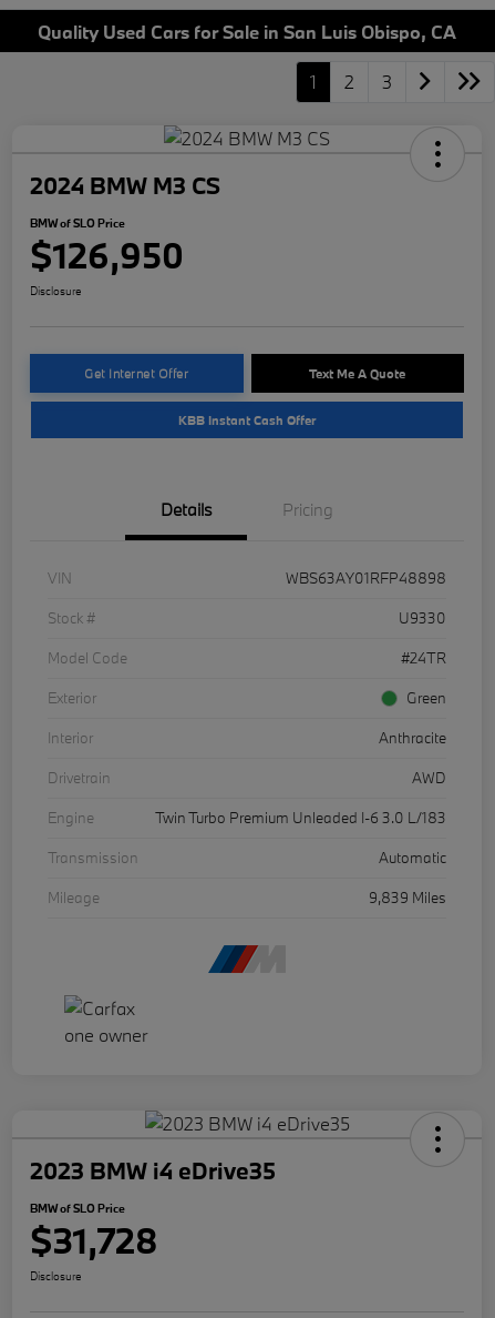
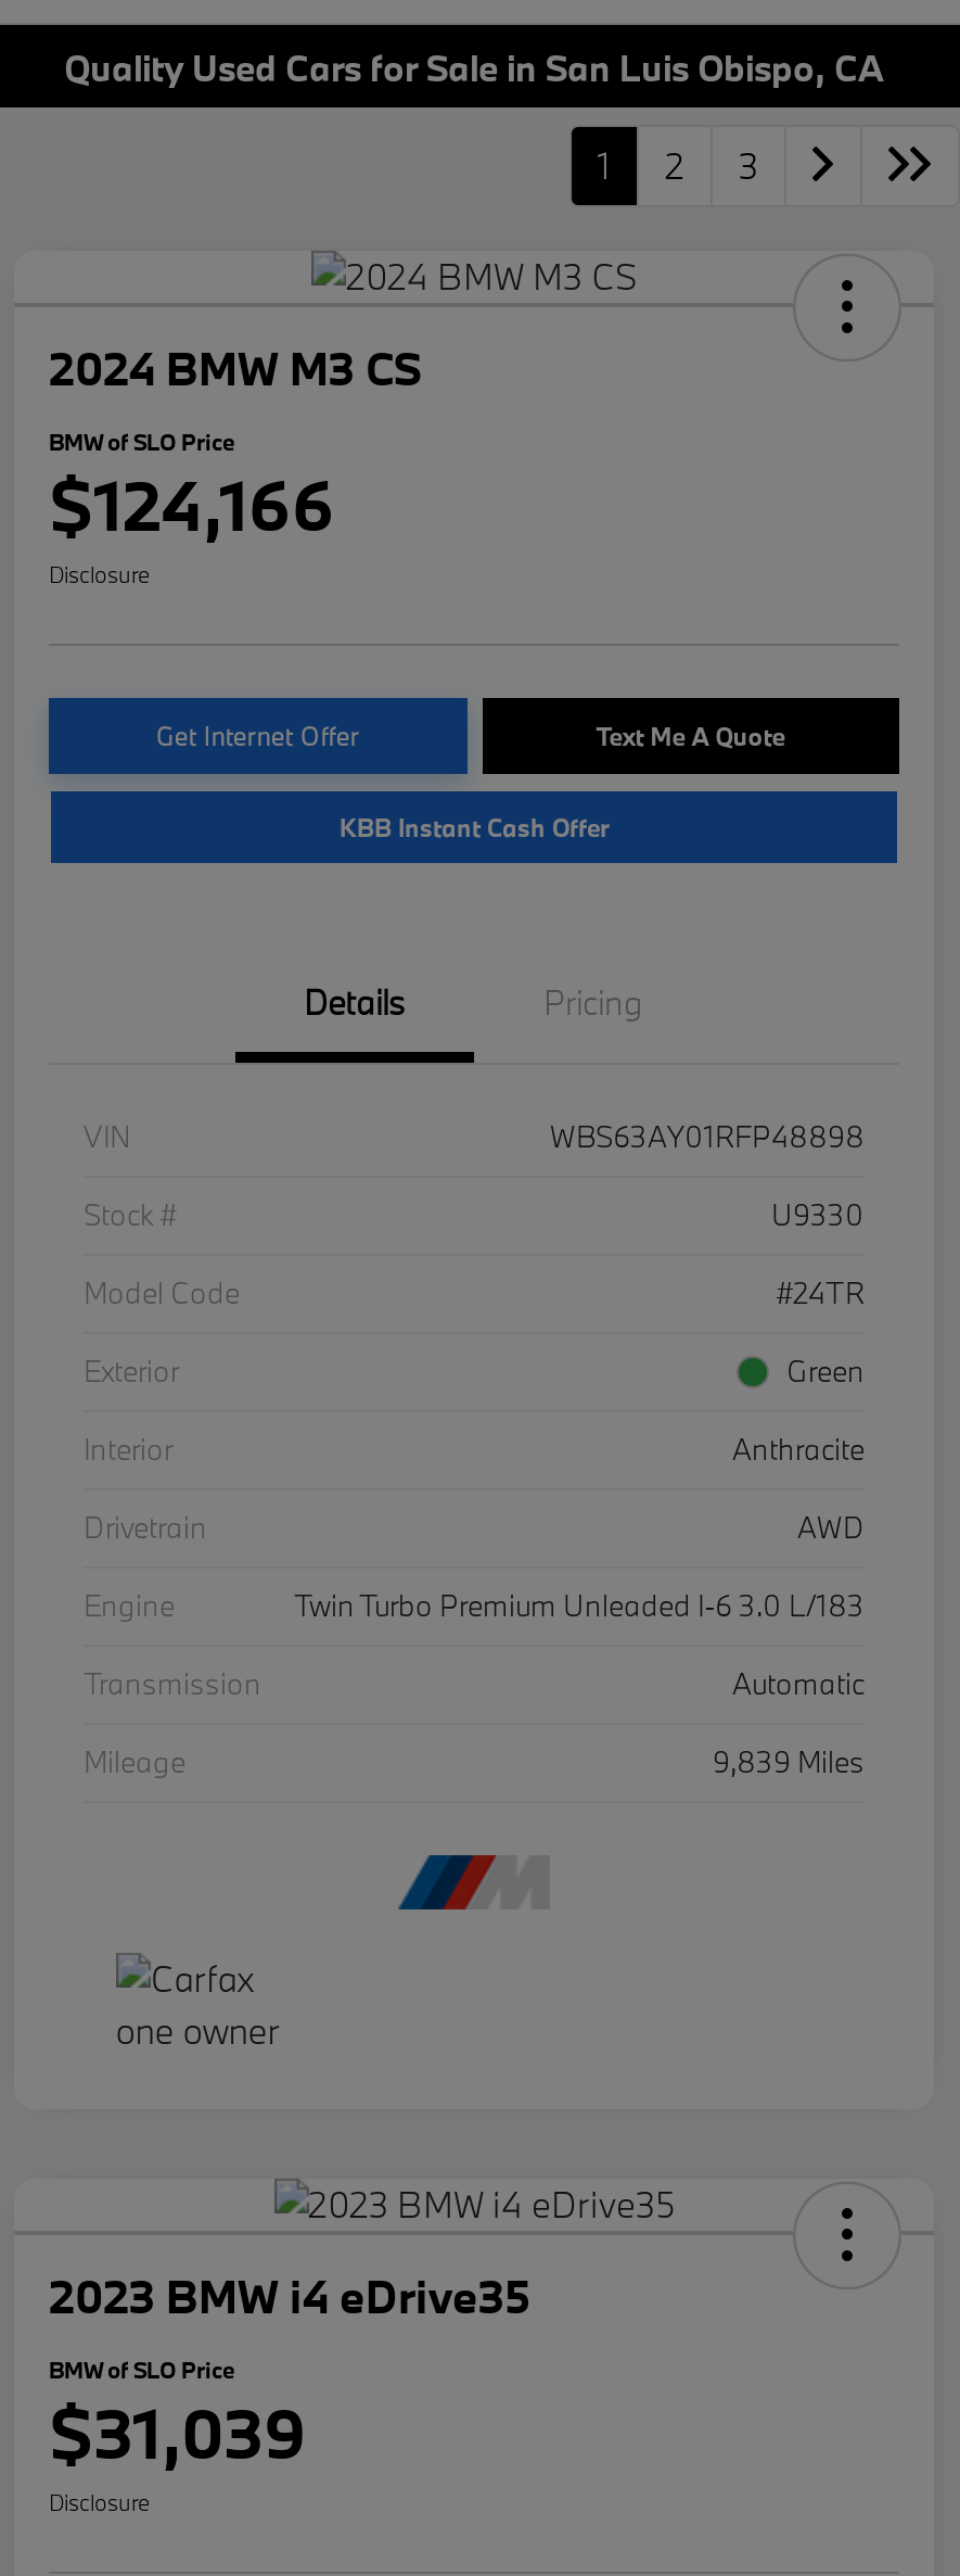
[30,233,184,278] $126,950 -> [49,462,335,549] $124,166
[30,1218,158,1263] $31,728 -> [49,2390,307,2477] $31,039

